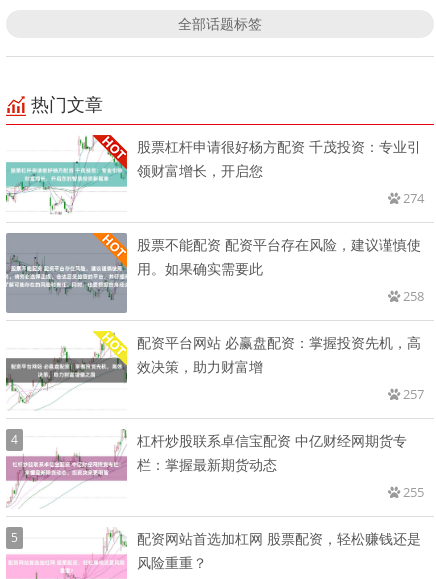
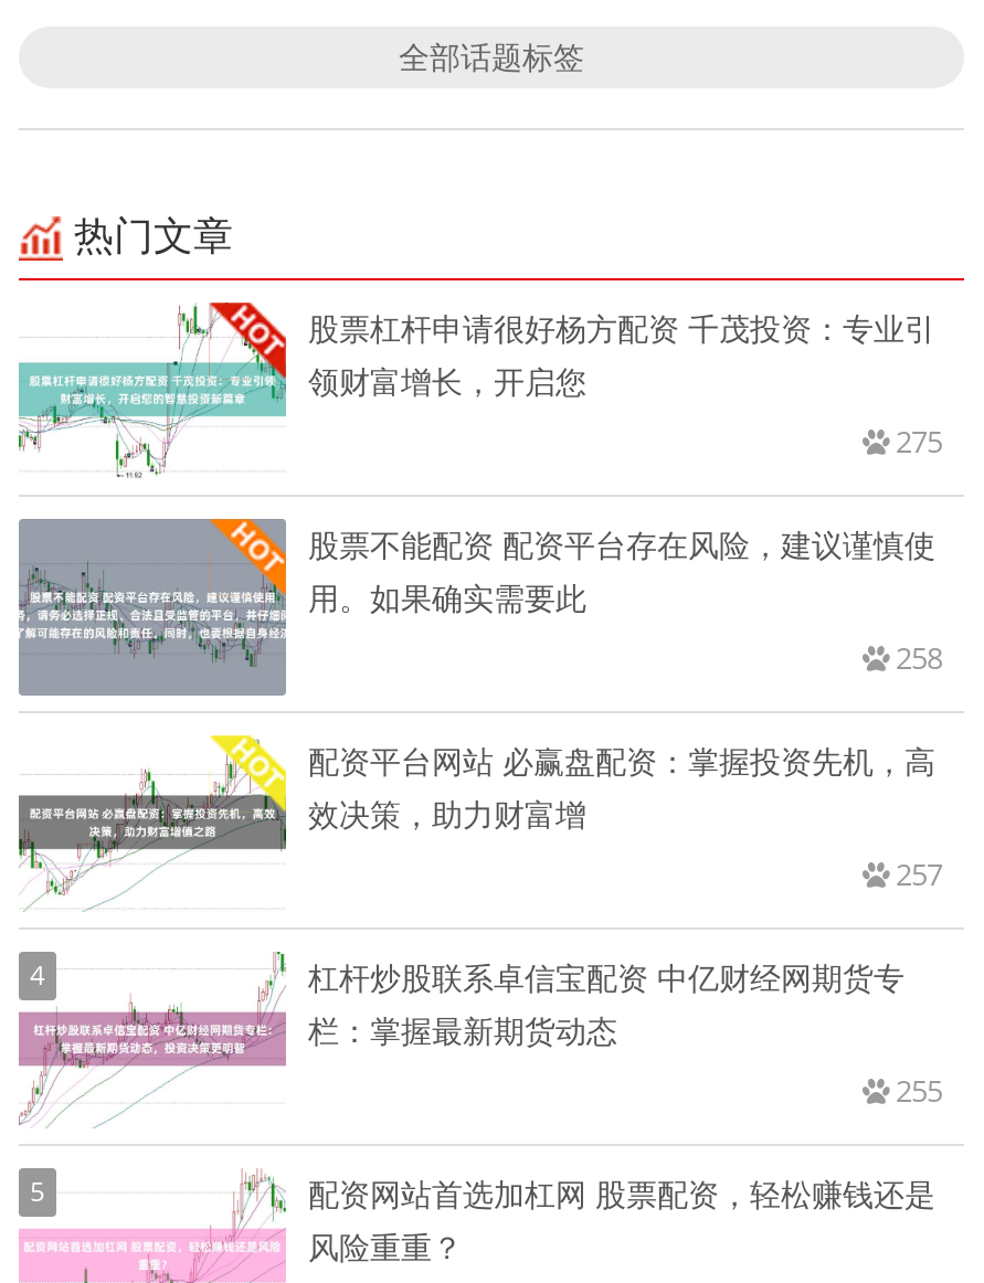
[403,188,424,206] 274 -> [896,421,942,460] 275

